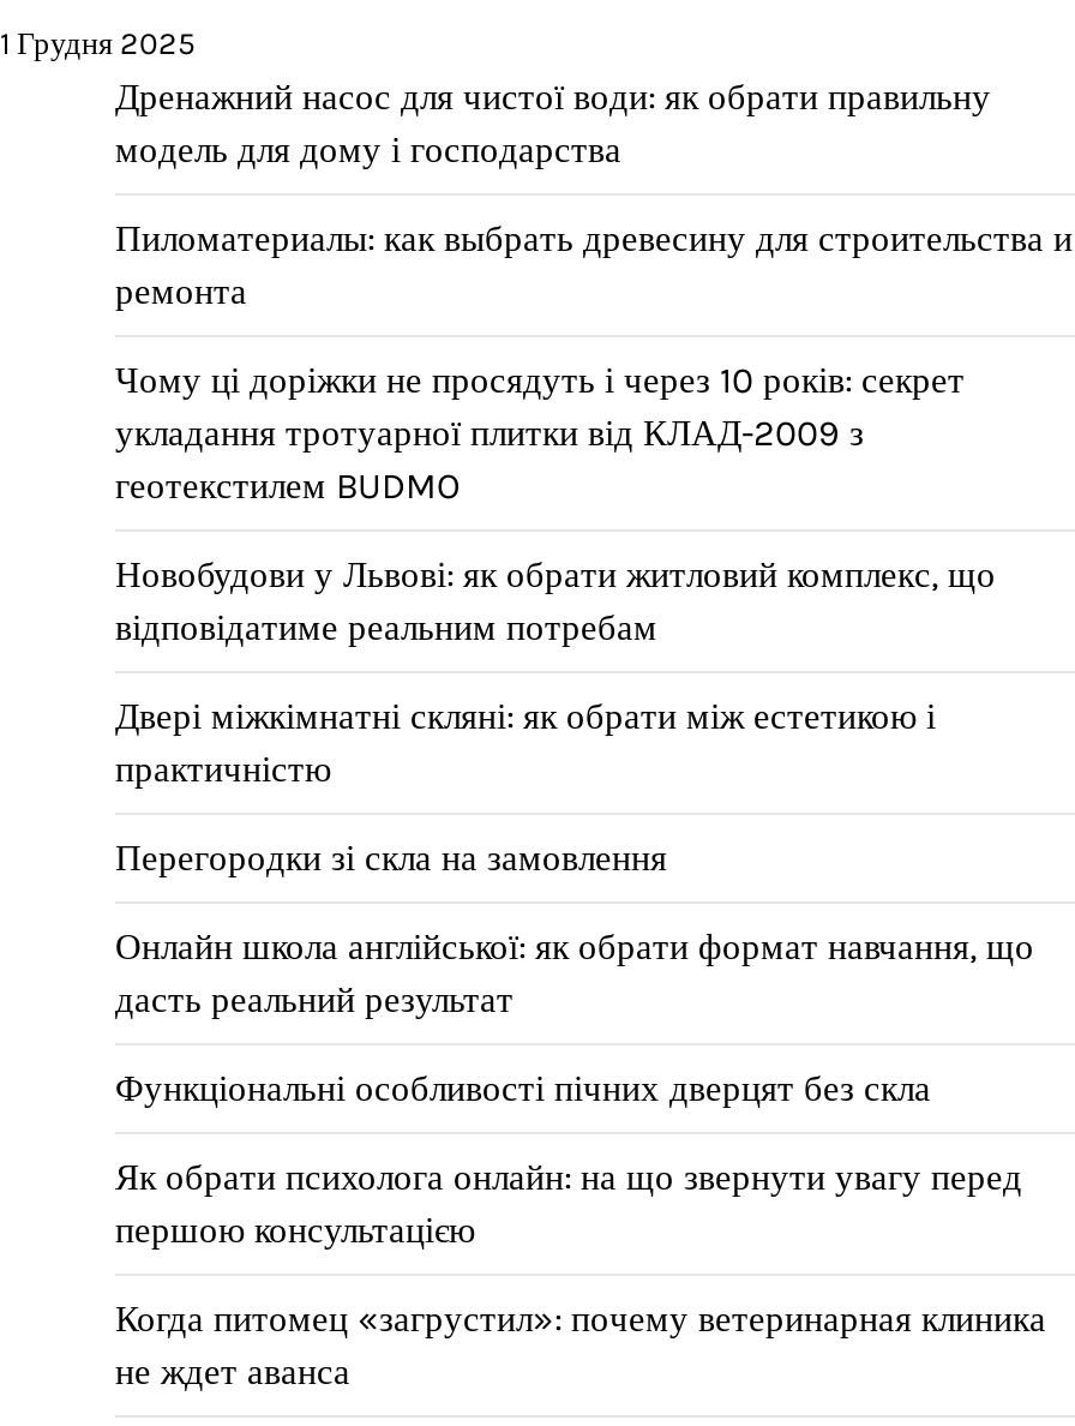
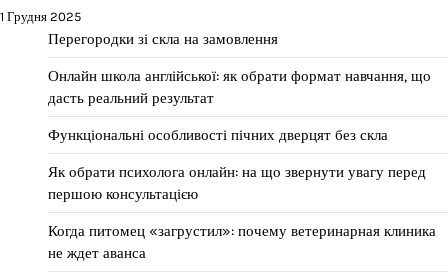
[115,76,1073,792] Дренажний насос для чистої води: як обрати правильну | модель для дому і господарства | Пиломатериалы: как выбрать древесину для строительства и | ремонта | Чому ці доріжки не просядуть і через 10 років: секрет | укладання тротуарної плитки від КЛАД-2009 з | геотекстилем BUDMO | Новобудови у Львові: як обрати житловий комплекс, що | відповідатиме реальним потребам | Двері міжкімнатні скляні: як обрати між естетикою і | практичністю -> none

